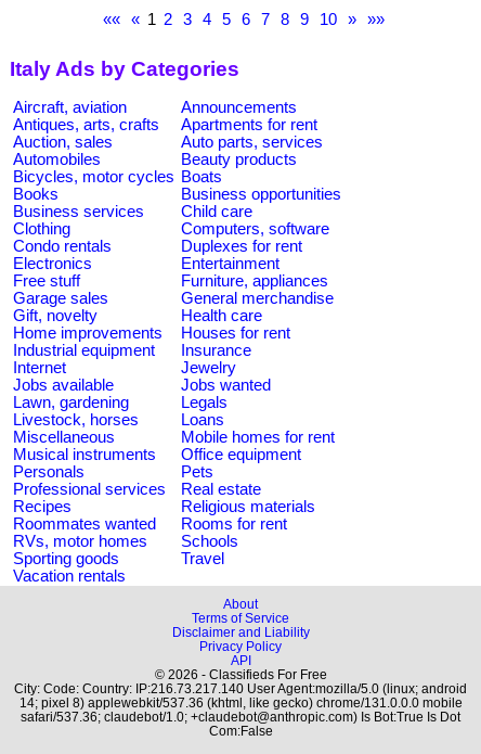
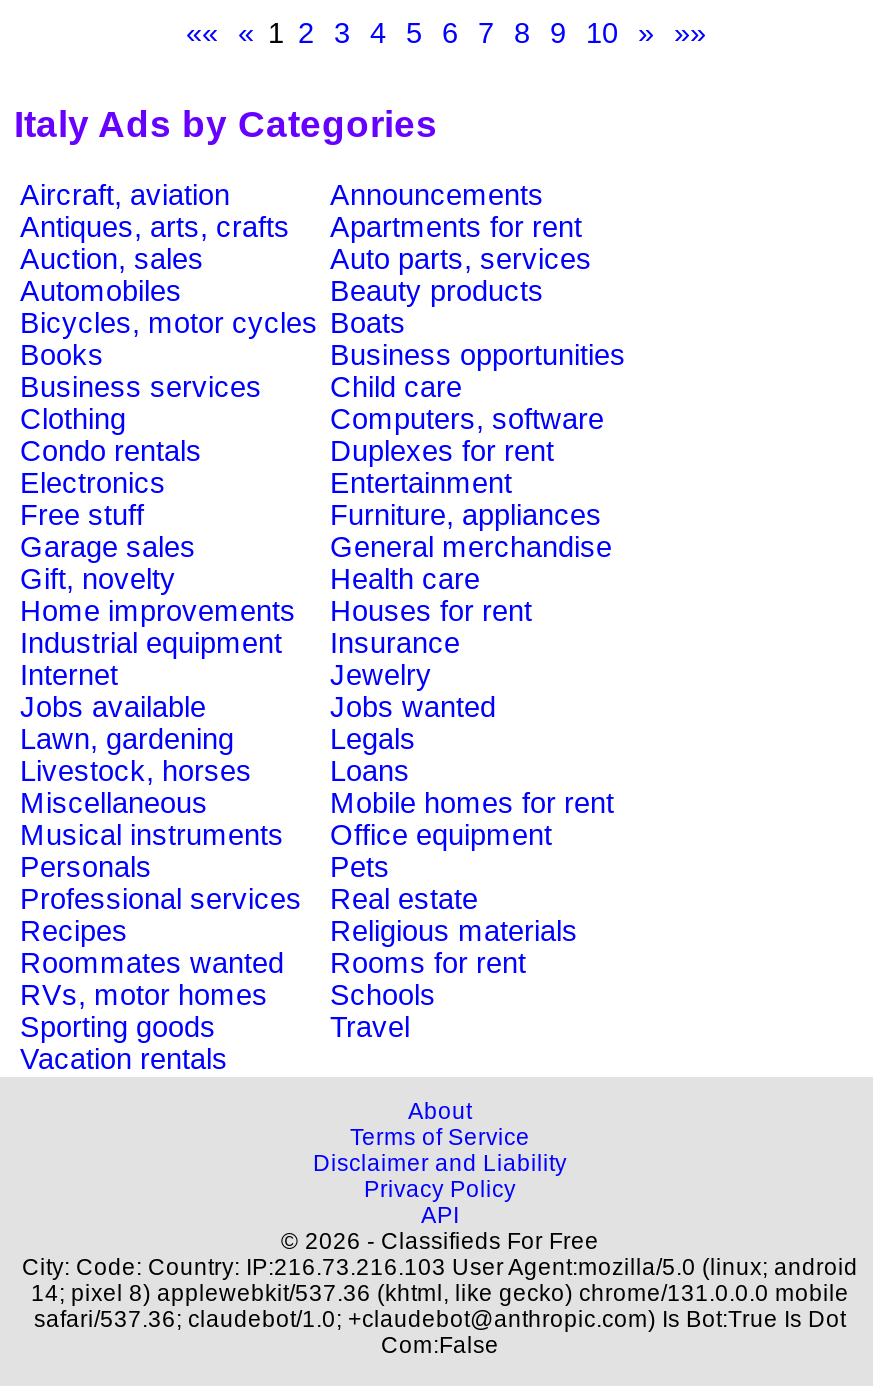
[14,681,467,695] City: Code: Country: IP:216.73.217.140 User Agent:mozilla/5.0 (linux; android -> [22,1253,858,1279] City: Code: Country: IP:216.73.216.103 User Agent:mozilla/5.0 (linux; android

